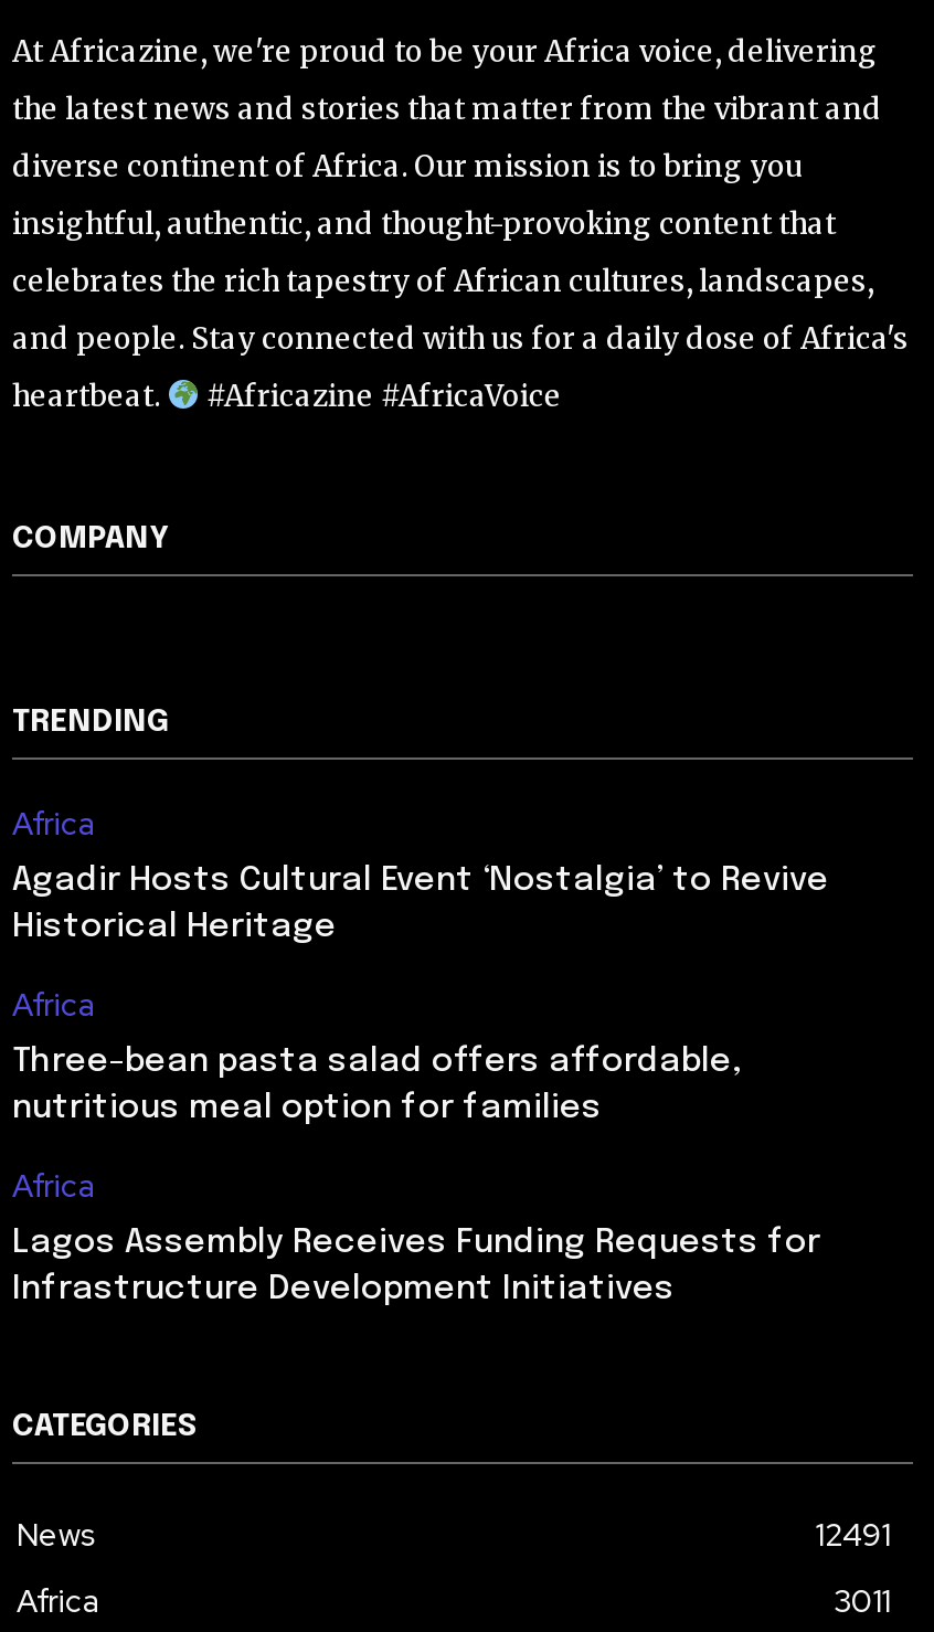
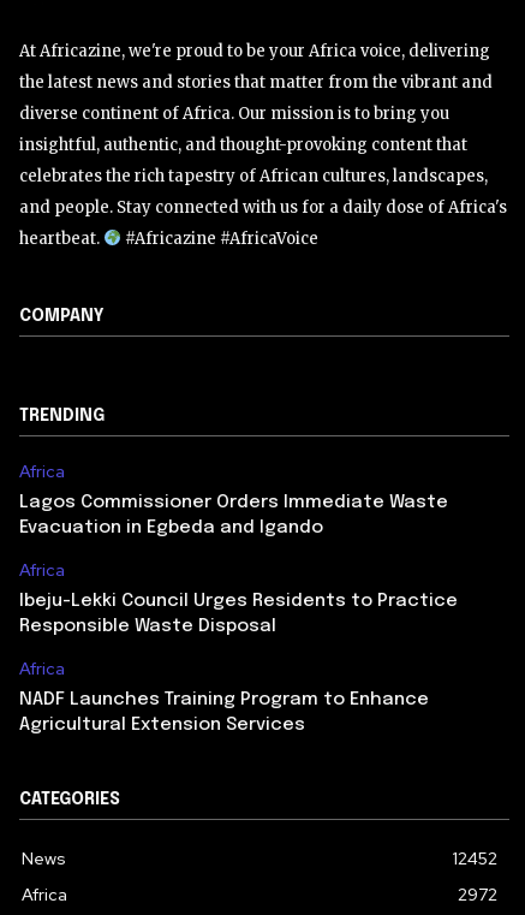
[12,863,829,945] Agadir Hosts Cultural Event ‘Nostalgia’ to Revive | Historical Heritage -> [19,493,448,537] Lagos Commissioner Orders Immediate Waste | Evacuation in Egbeda and Igando
[12,1045,741,1126] Three-bean pasta salad offers affordable, | nutritious meal option for families -> [19,592,458,636] Ibeju-Lekki Council Urges Residents to Practice | Responsible Waste Disposal
[12,1226,820,1307] Lagos Assembly Receives Funding Requests for | Infrastructure Development Initiatives -> [19,690,429,735] NADF Launches Training Program to Enhance | Agricultural Extension Services
[816,1515,891,1555] 12491 -> [453,848,497,869] 12452
[834,1581,891,1621] 3011 -> [458,884,497,905] 2972

